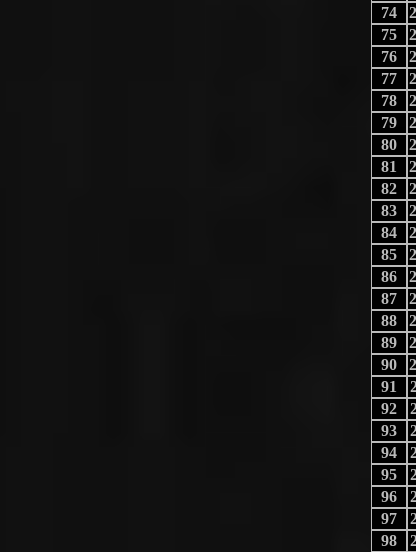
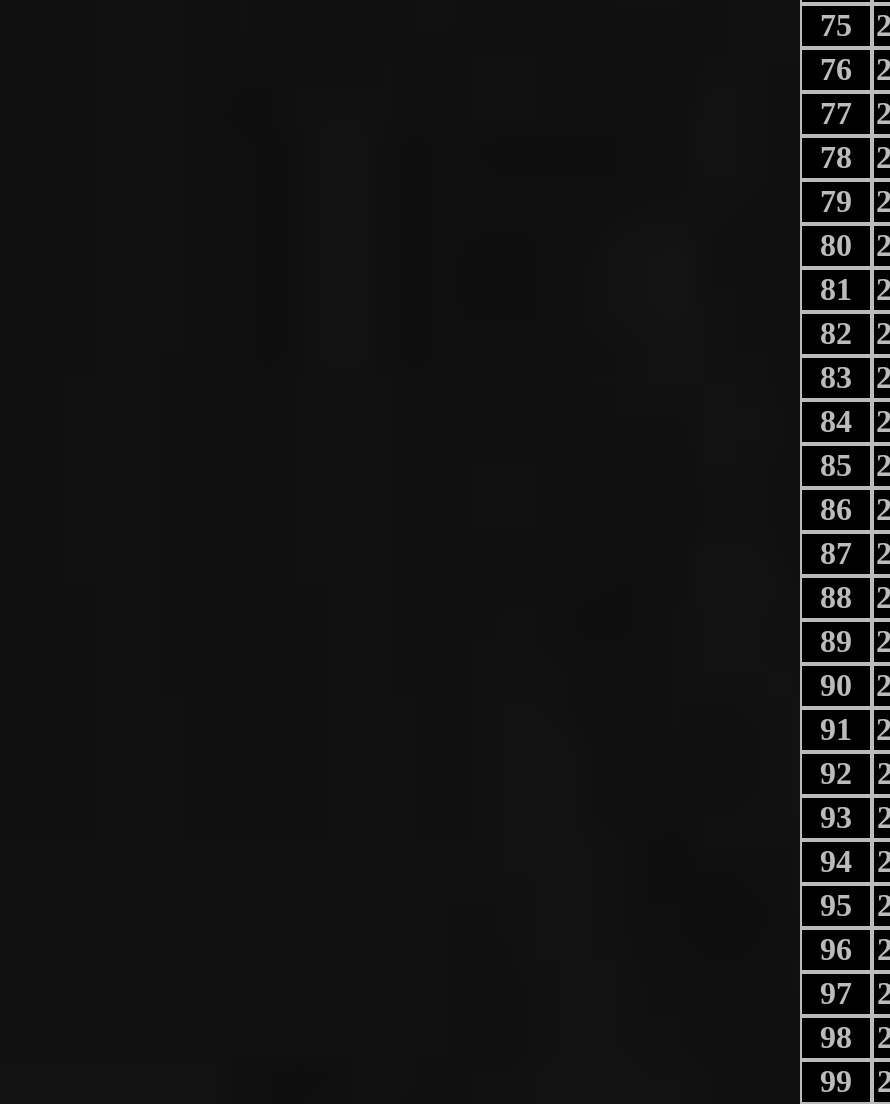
[381,4,397,21] 74 -> [820,8,852,42] 75
[381,26,397,43] 75 -> [820,52,852,86] 76
[381,48,397,65] 76 -> [820,96,852,130] 77
[381,70,397,87] 77 -> [820,140,852,174] 78
[381,92,397,109] 78 -> [820,184,852,218] 79
[381,114,397,131] 79 -> [820,228,852,262] 80
[381,136,397,153] 80 -> [820,272,852,306] 81
[381,158,397,175] 81 -> [820,316,852,350] 82
[381,180,397,197] 82 -> [820,360,852,394] 83
[381,202,397,219] 83 -> [820,404,852,438] 84
[381,224,397,241] 84 -> [820,448,852,482] 85
[381,246,397,263] 85 -> [820,492,852,526] 86
[381,268,397,285] 86 -> [820,536,852,570] 87
[381,290,397,307] 87 -> [820,580,852,614] 88
[381,312,397,329] 88 -> [820,624,852,658] 89
[381,334,397,351] 89 -> [820,668,852,702] 90
[381,356,397,373] 90 -> [820,712,852,746] 91
[381,378,397,395] 91 -> [820,756,852,790] 92
[381,400,397,417] 92 -> [820,800,852,834] 93
[381,422,397,439] 93 -> [820,844,852,878] 94
[381,444,397,461] 94 -> [820,888,852,922] 95
[381,466,397,483] 95 -> [820,932,852,966] 96
[381,488,397,505] 96 -> [820,976,852,1010] 97
[381,510,397,527] 97 -> [820,1020,852,1054] 98
[381,532,397,549] 98 -> [820,1064,852,1098] 99

